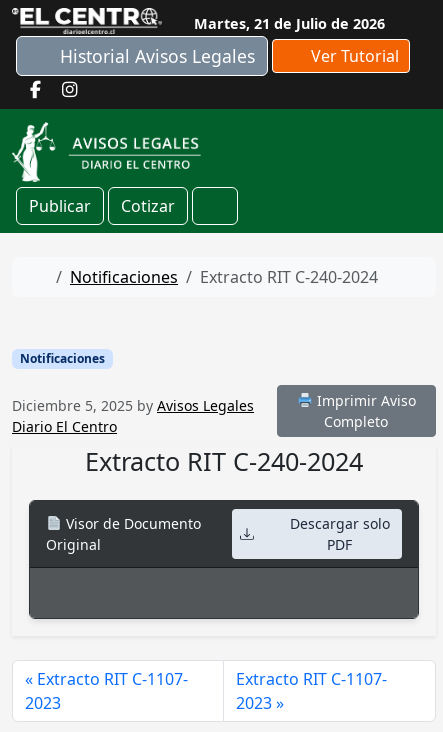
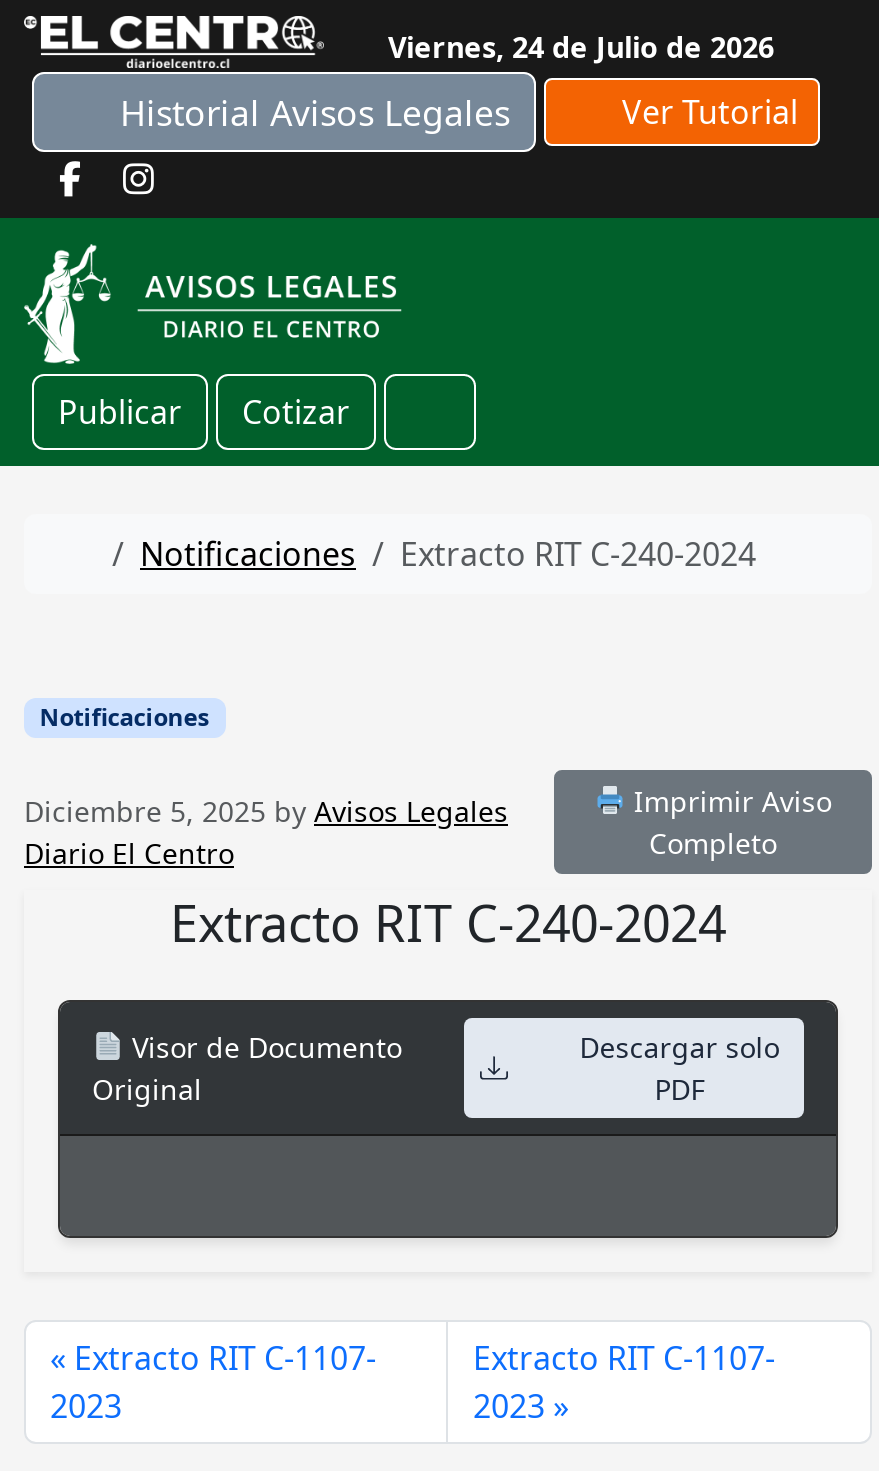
[194,14,385,33] Martes, 21 de Julio de 2026 -> [388,28,774,66] Viernes, 24 de Julio de 2026

